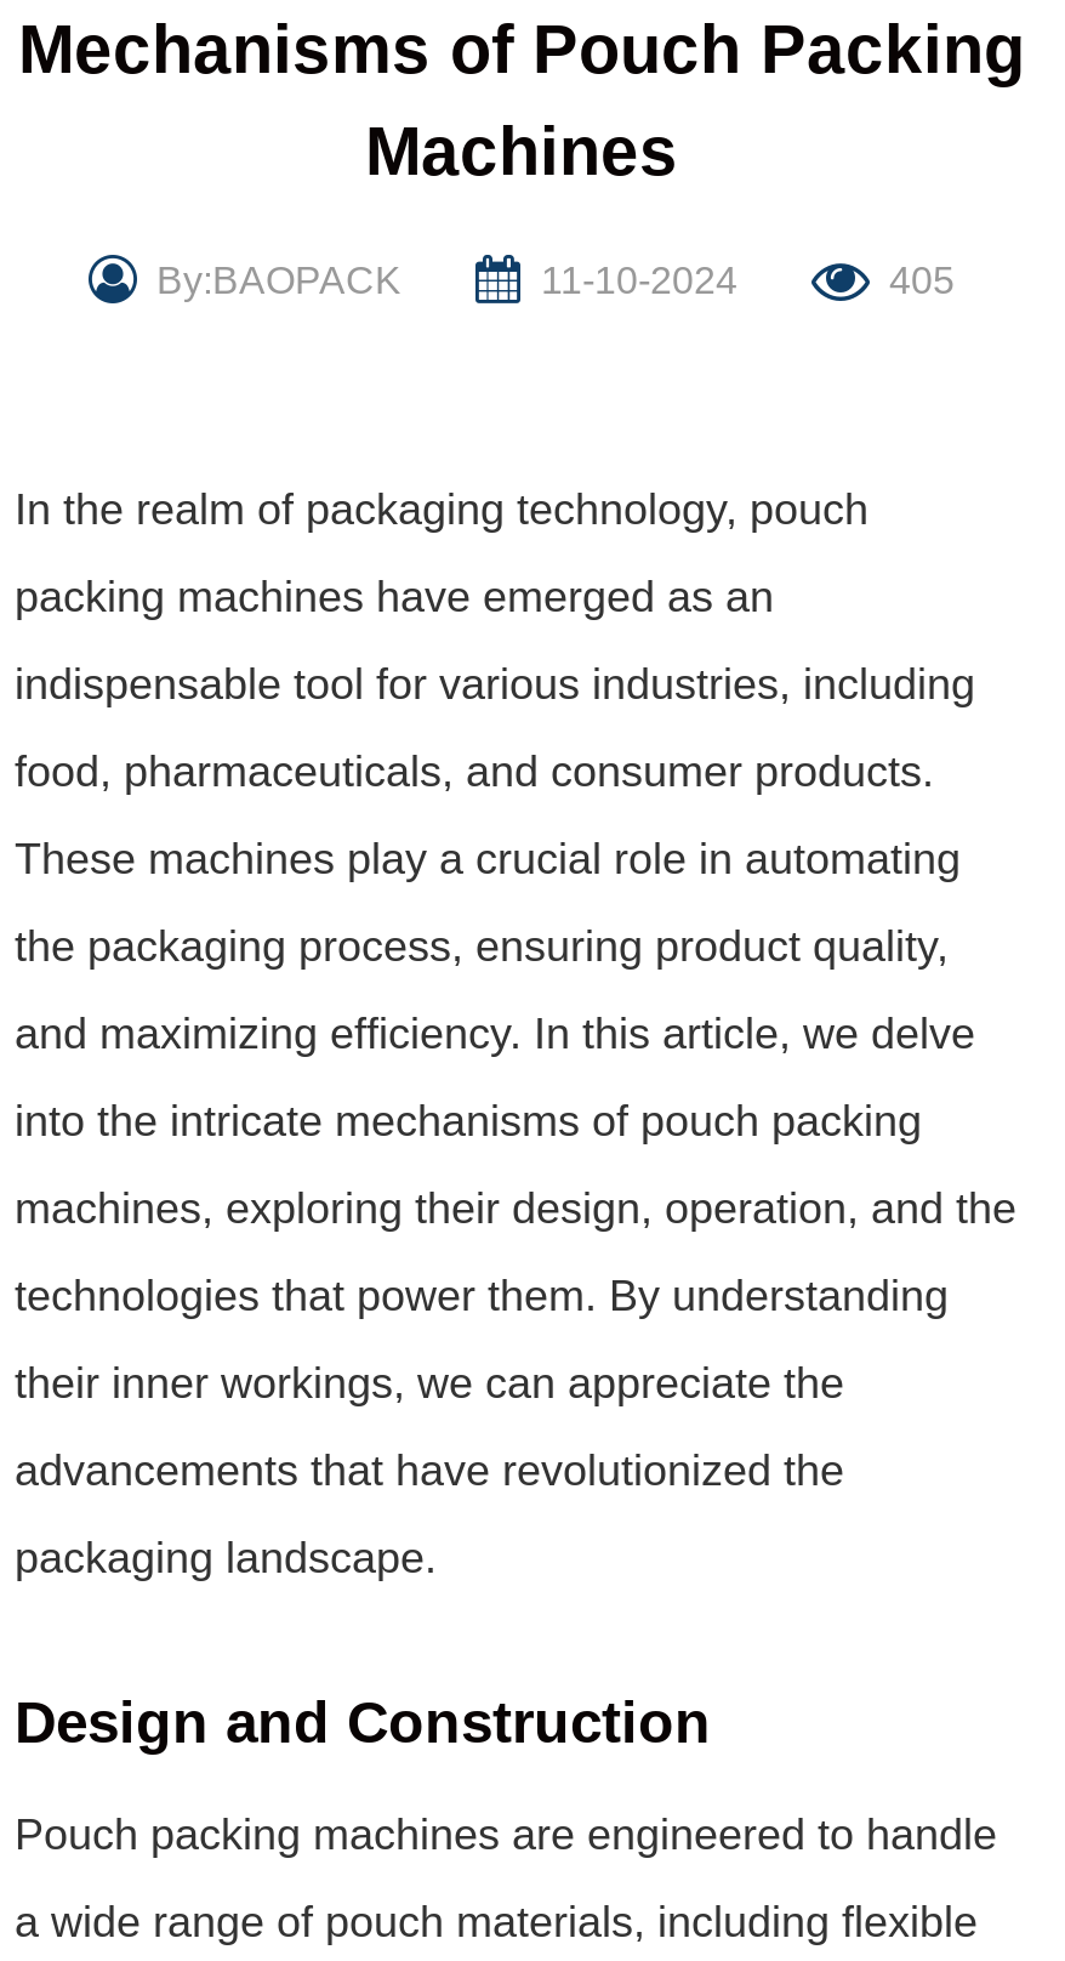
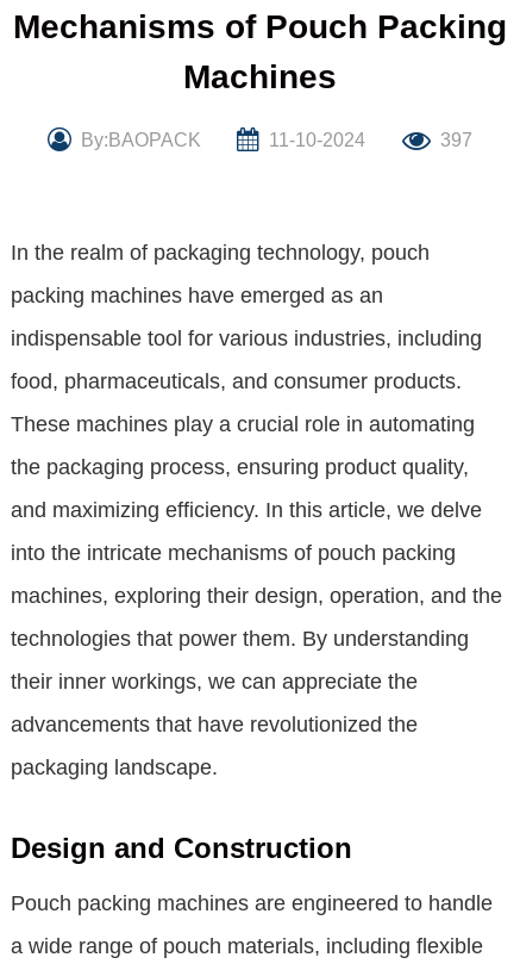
[889,260,955,301] 405 -> [440,130,472,150] 397

